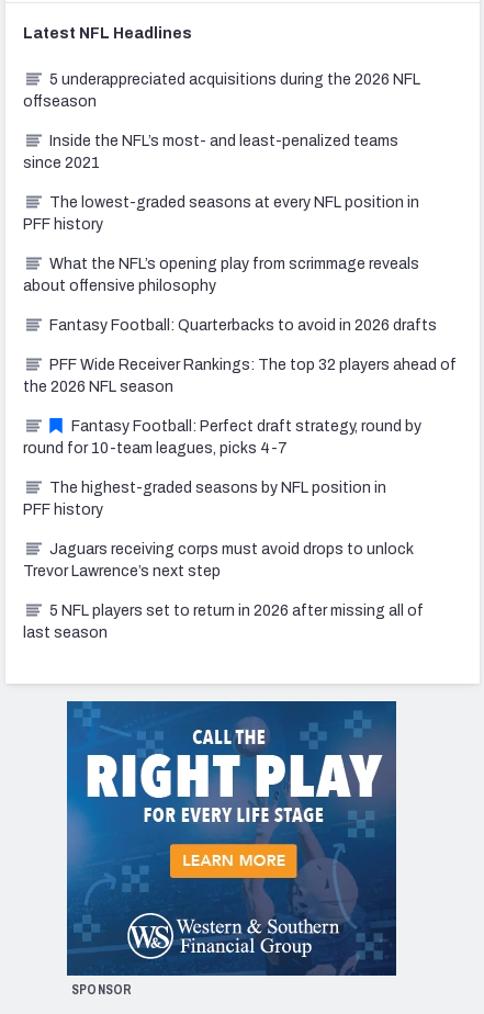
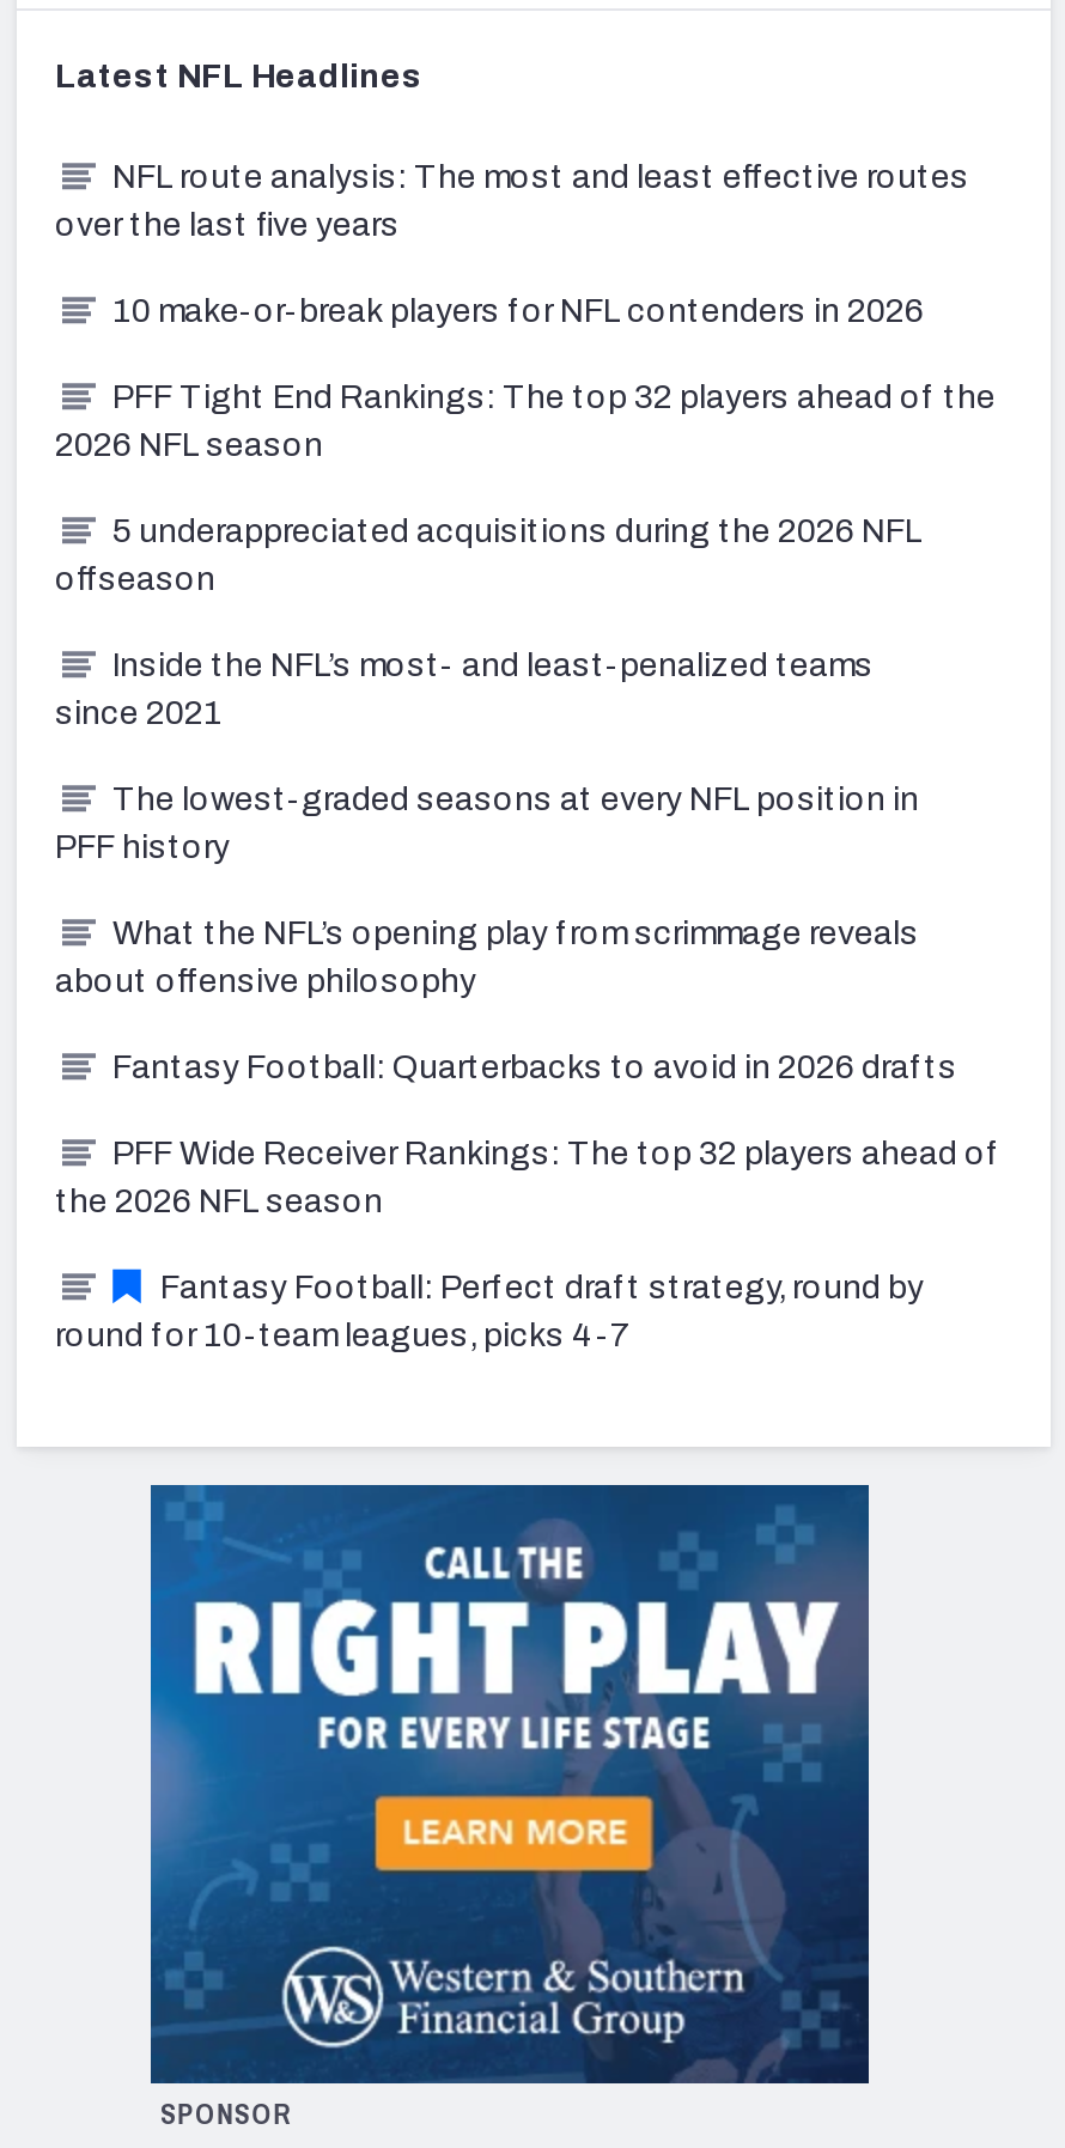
none -> [55,159,996,463] NFL route analysis: The most and least effective routes | over the last five years | 10 make-or-break players for NFL contenders in 2026 | PFF Tight End Rankings: The top 32 players ahead of the | 2026 NFL season
moved [23,71,457,456] -> [55,513,1000,1353]: 5 underappreciated acquisitions during the 2026 NFL | offseason | Inside the NFL’s most- and least-penalized teams | ... | Fantasy Football: Perfect draft strategy, round by | round for 10-team leagues, picks 4-7
[23,479,424,641] The highest-graded seasons by NFL position in | PFF history | Jaguars receiving corps must avoid drops to unlock | Trevor Lawrence’s next step | 5 NFL players set to return in 2026 after missing all of | last season -> none

